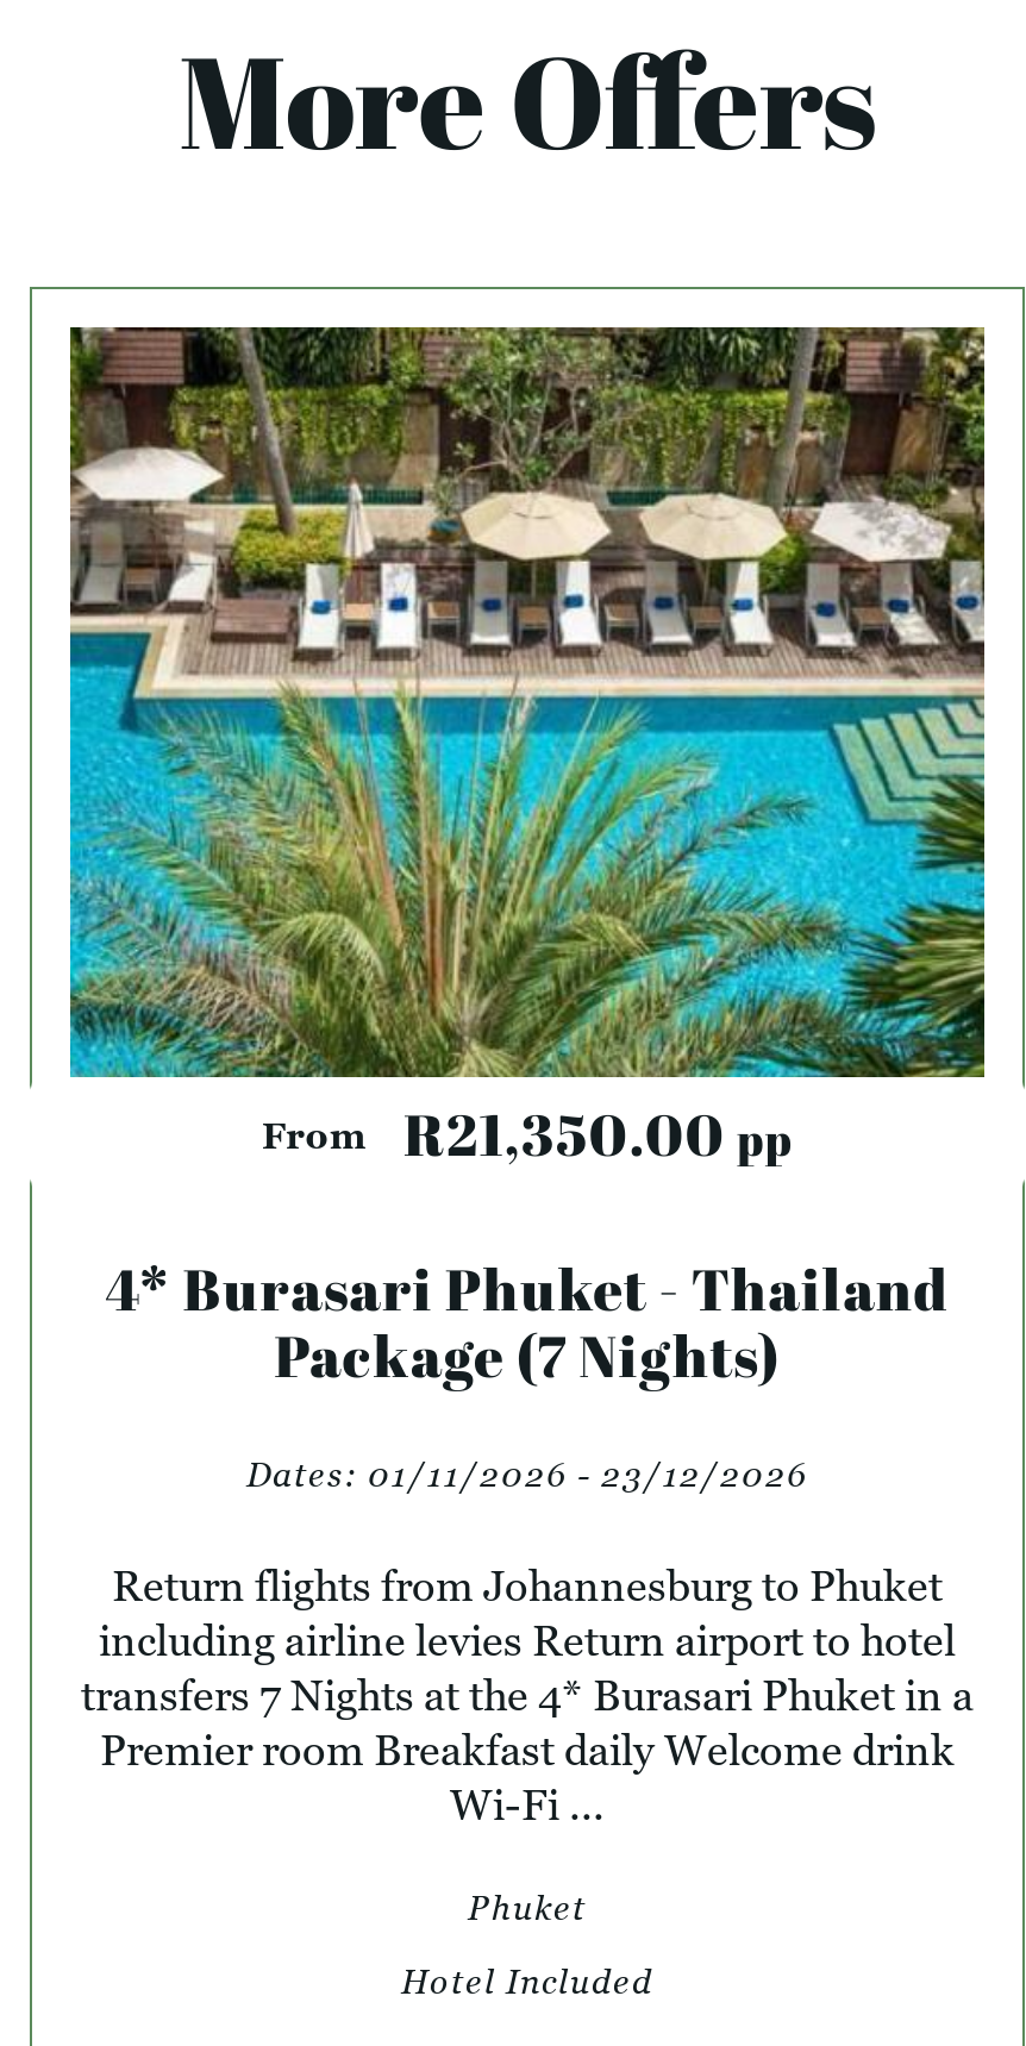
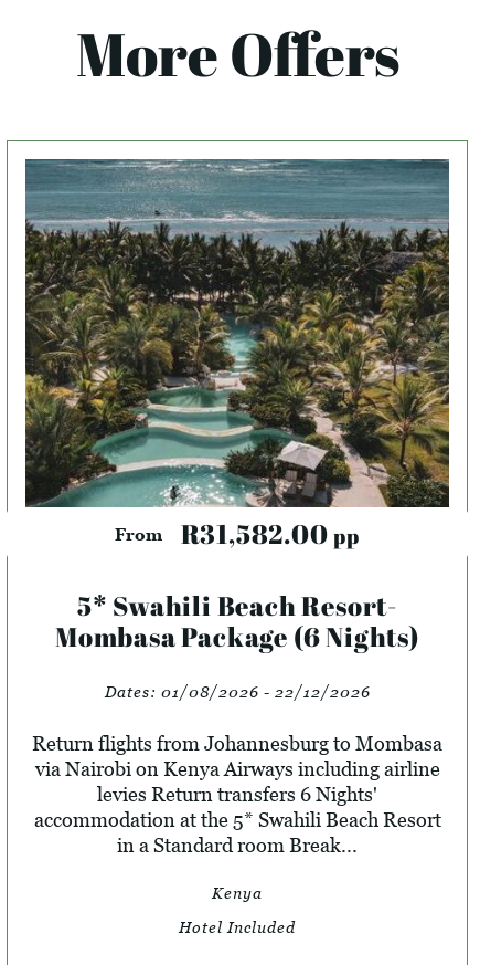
[68,325,987,1172] [image] | From R21,350.00 pp -> [24,158,450,551] [image] | From R31,582.00 pp
[106,1250,949,1393] 4* Burasari Phuket - Thailand | Package (7 Nights) -> [55,588,419,654] 5* Swahili Beach Resort- | Mombasa Package (6 Nights)
[246,1453,808,1493] Dates: 01/11/2026 - 23/12/2026 -> [104,682,370,701] Dates: 01/08/2026 - 22/12/2026
[81,1560,974,1829] Return flights from Johannesburg to Phuket | including airline levies Return airport to hotel | transfers 7 Nights at the 4* Burasari Phuket in a | Premier room Breakfast daily Welcome drink | Wi-Fi ... -> [32,732,442,856] Return flights from Johannesburg to Mombasa | via Nairobi on Kenya Airways including airline | levies Return transfers 6 Nights' | accommodation at the 5* Swahili Beach Resort | in a Standard room Break...
[468,1886,587,1927] Phuket -> [212,883,263,902] Kenya

